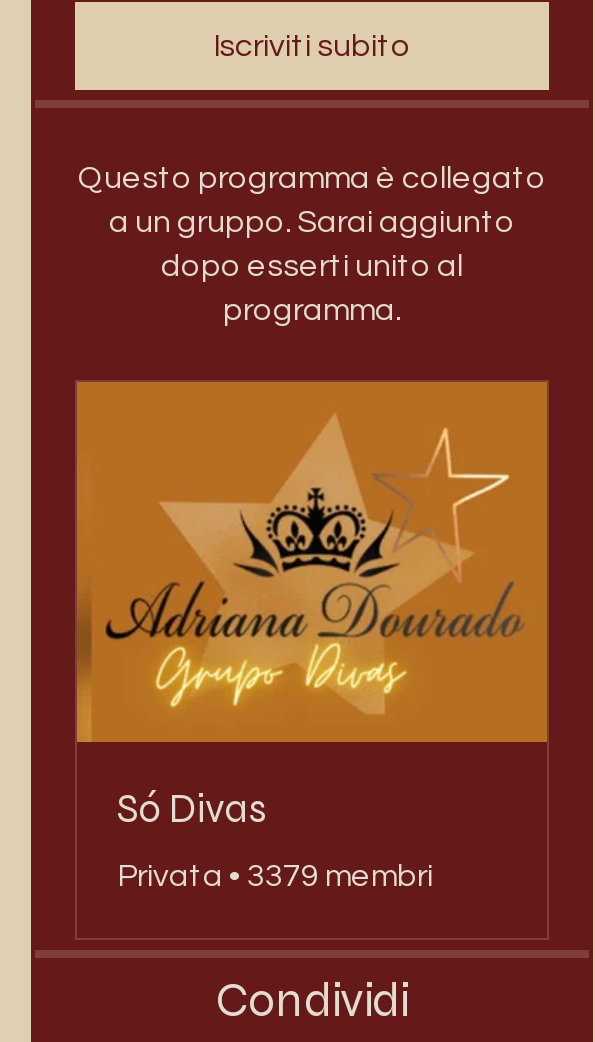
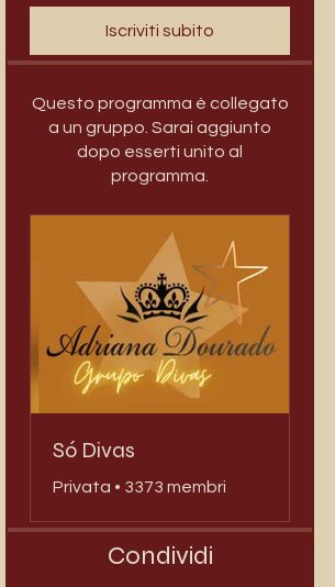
[117,861,433,893] Privata • 3379 membri -> [53,479,226,496] Privata • 3373 membri

